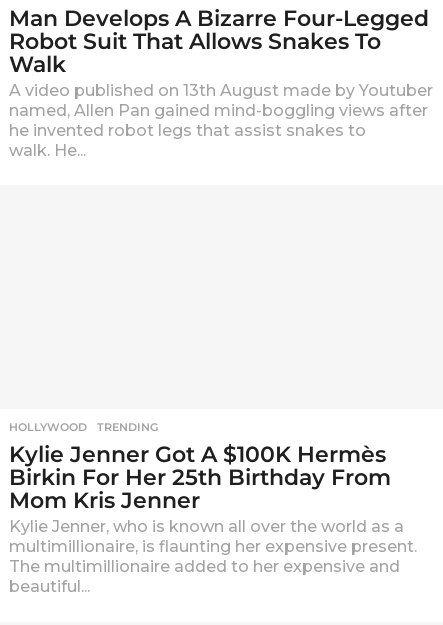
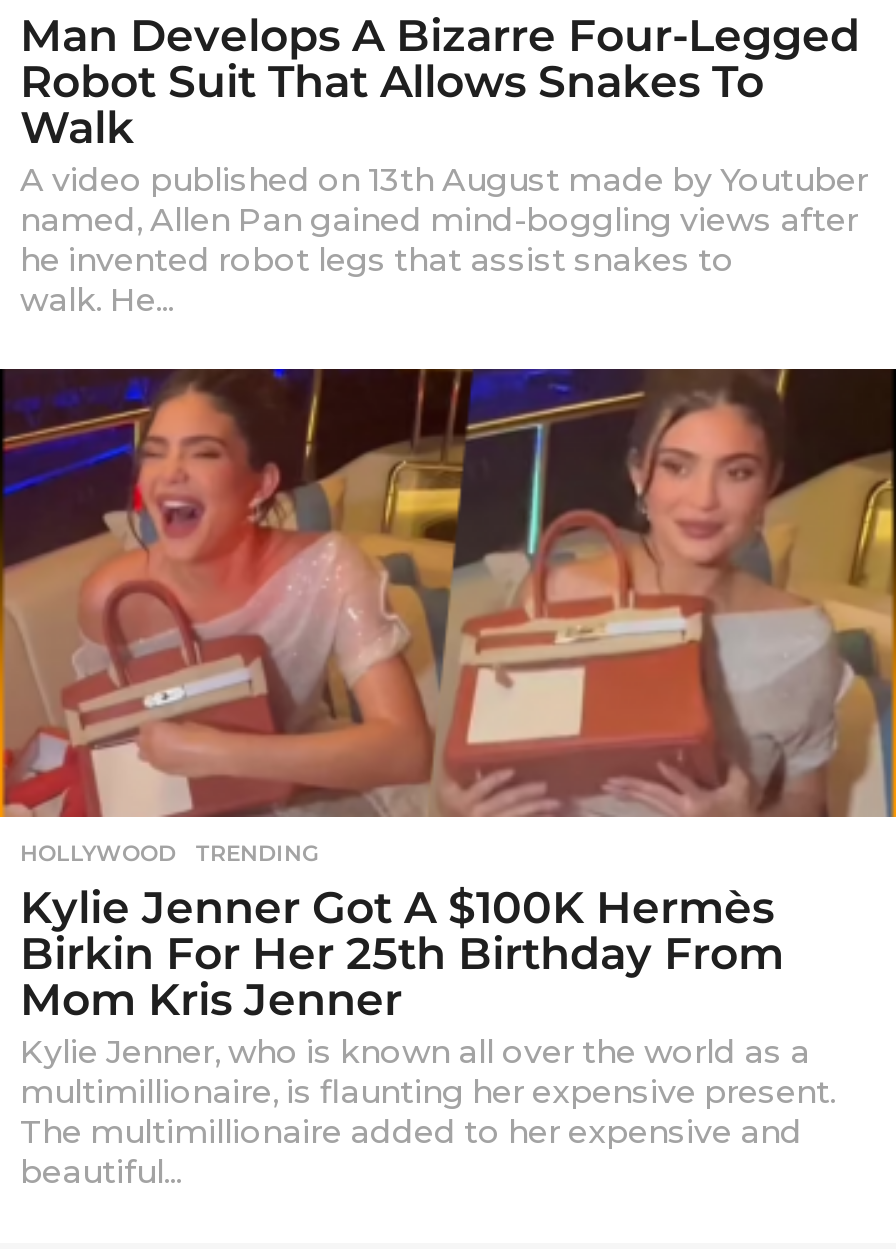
none -> [6,367,890,819] [image]

